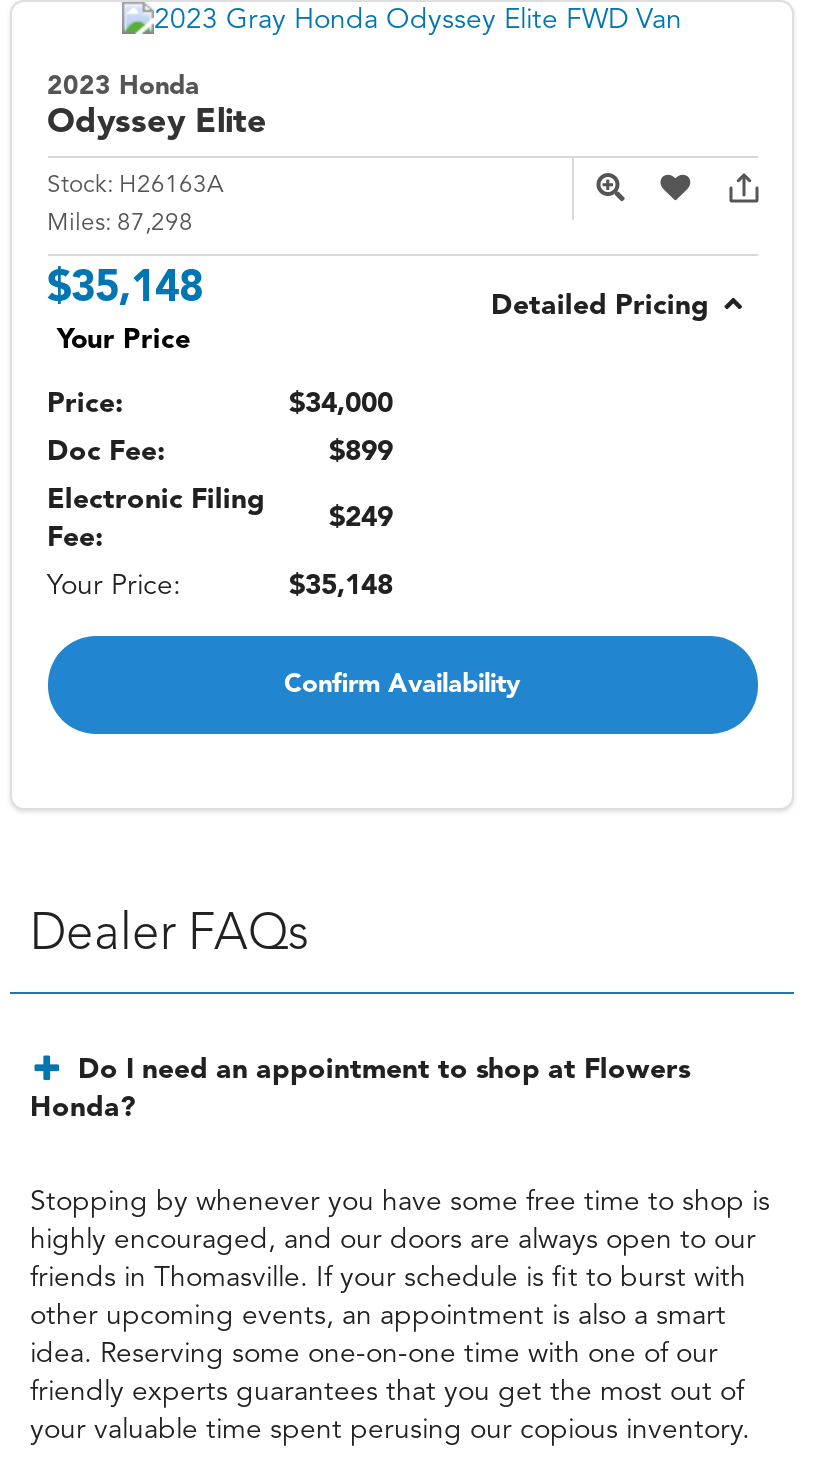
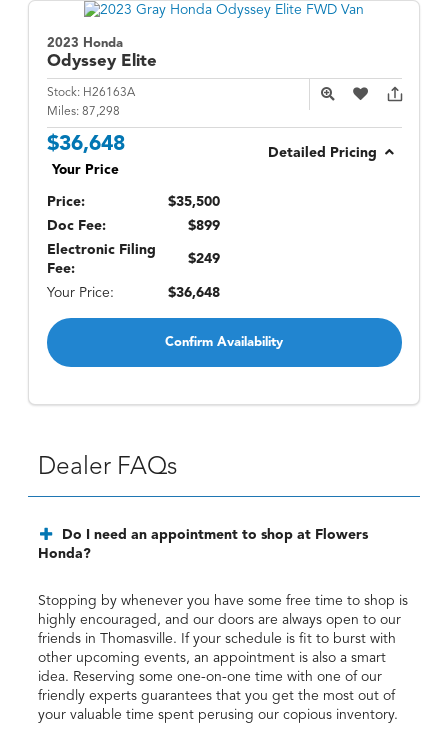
[47,269,203,311] $35,148 -> [46,134,124,155] $36,648
[289,390,393,418] $34,000 -> [167,195,219,209] $35,500
[289,572,393,600] $35,148 -> [167,286,219,300] $36,648

